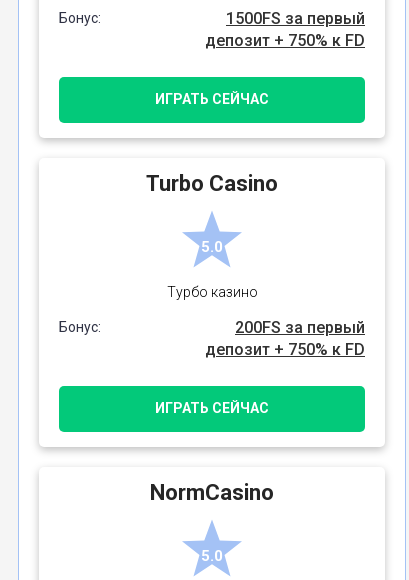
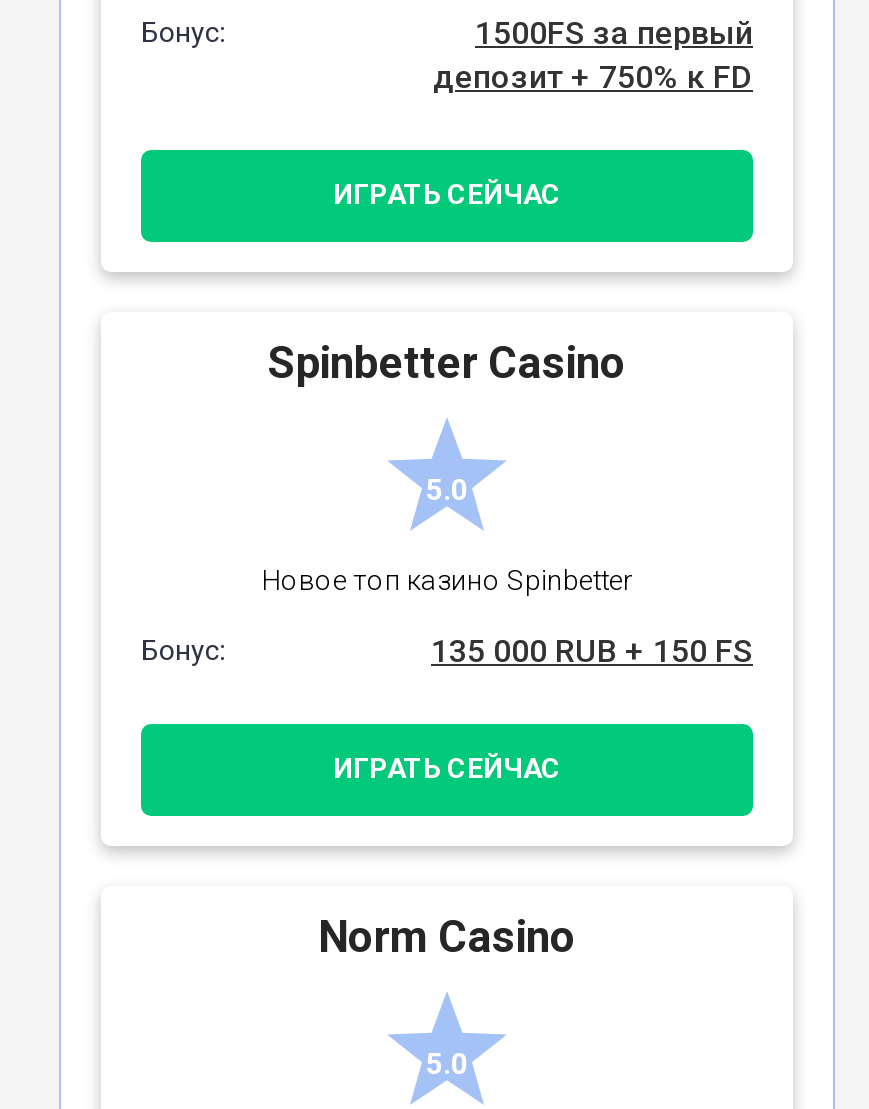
[146,171,278,196] Turbo Casino -> [268,337,626,387] Spinbetter Casino
[166,284,257,300] Турбо казино -> [261,563,633,595] Новое топ казино Spinbetter
[205,318,365,359] 200FS за первый | депозит + 750% к FD -> [431,631,753,669] 135 000 RUB + 150 FS
[150,480,274,505] NormCasino -> [318,911,576,961] Norm Casino

